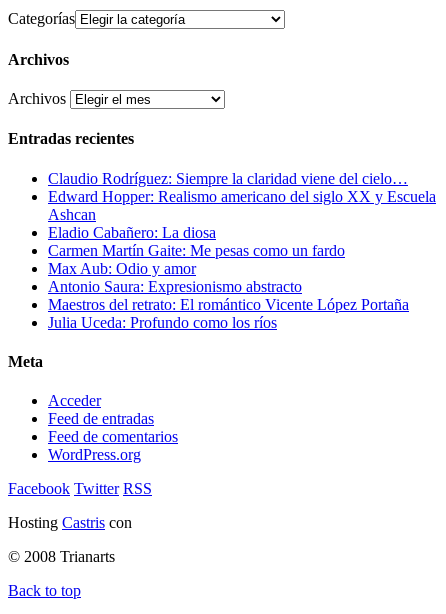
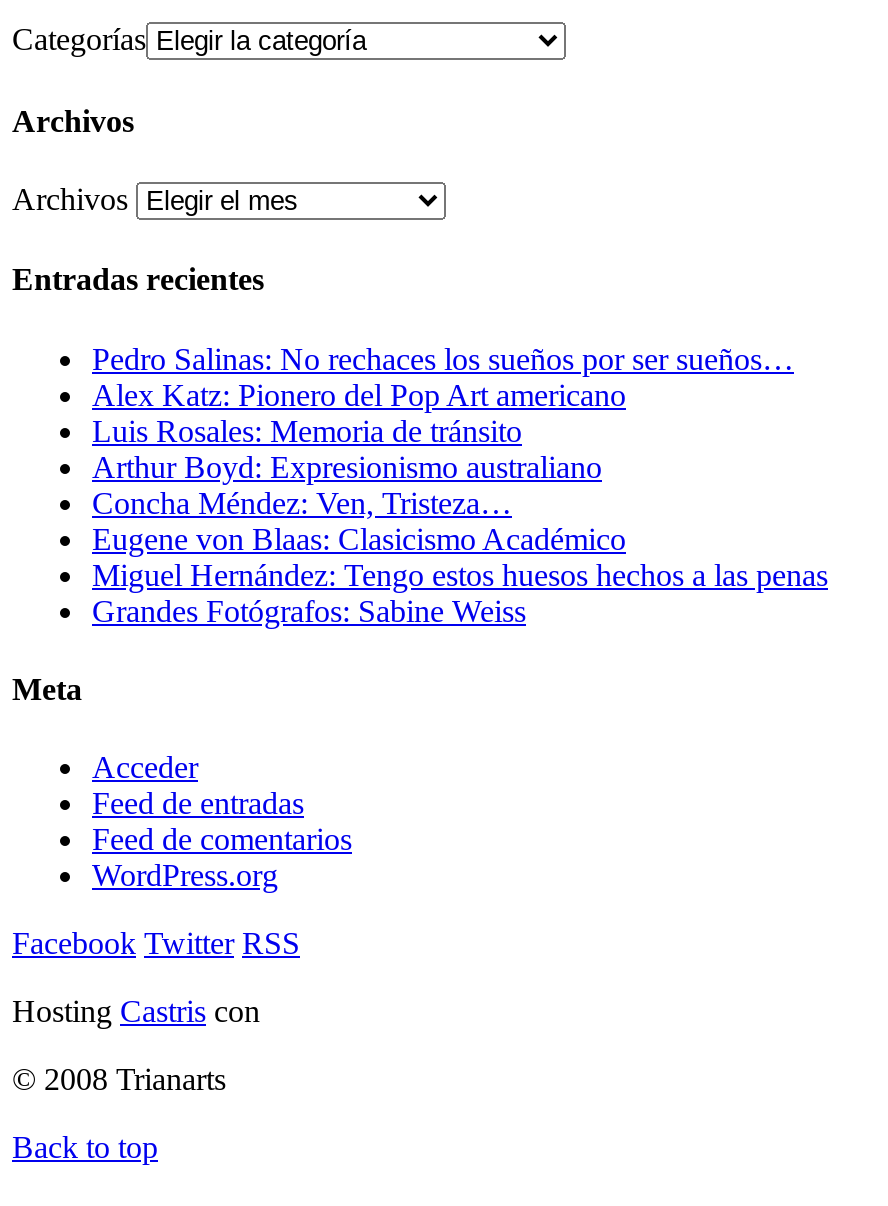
[48,169,436,330] Claudio Rodríguez: Siempre la claridad viene del cielo… | Edward Hopper: Realismo americano del siglo XX y Escuela | Ashcan | Eladio Cabañero: La diosa | Carmen Martín Gaite: Me pesas como un fardo | Max Aub: Odio y amor | Antonio Saura: Expresionismo abstracto | Maestros del retrato: El romántico Vicente López Portaña | Julia Uceda: Profundo como los ríos -> [92,341,828,627] Pedro Salinas: No rechaces los sueños por ser sueños… | Alex Katz: Pionero del Pop Art americano | Luis Rosales: Memoria de tránsito | Arthur Boyd: Expresionismo australiano | Concha Méndez: Ven, Tristeza… | Eugene von Blaas: Clasicismo Académico | Miguel Hernández: Tengo estos huesos hechos a las penas | Grandes Fotógrafos: Sabine Weiss

